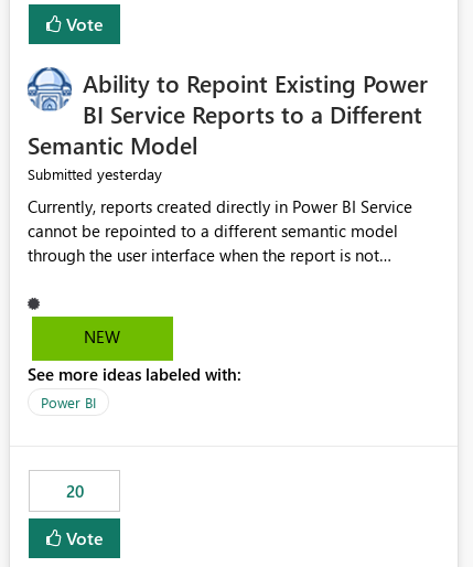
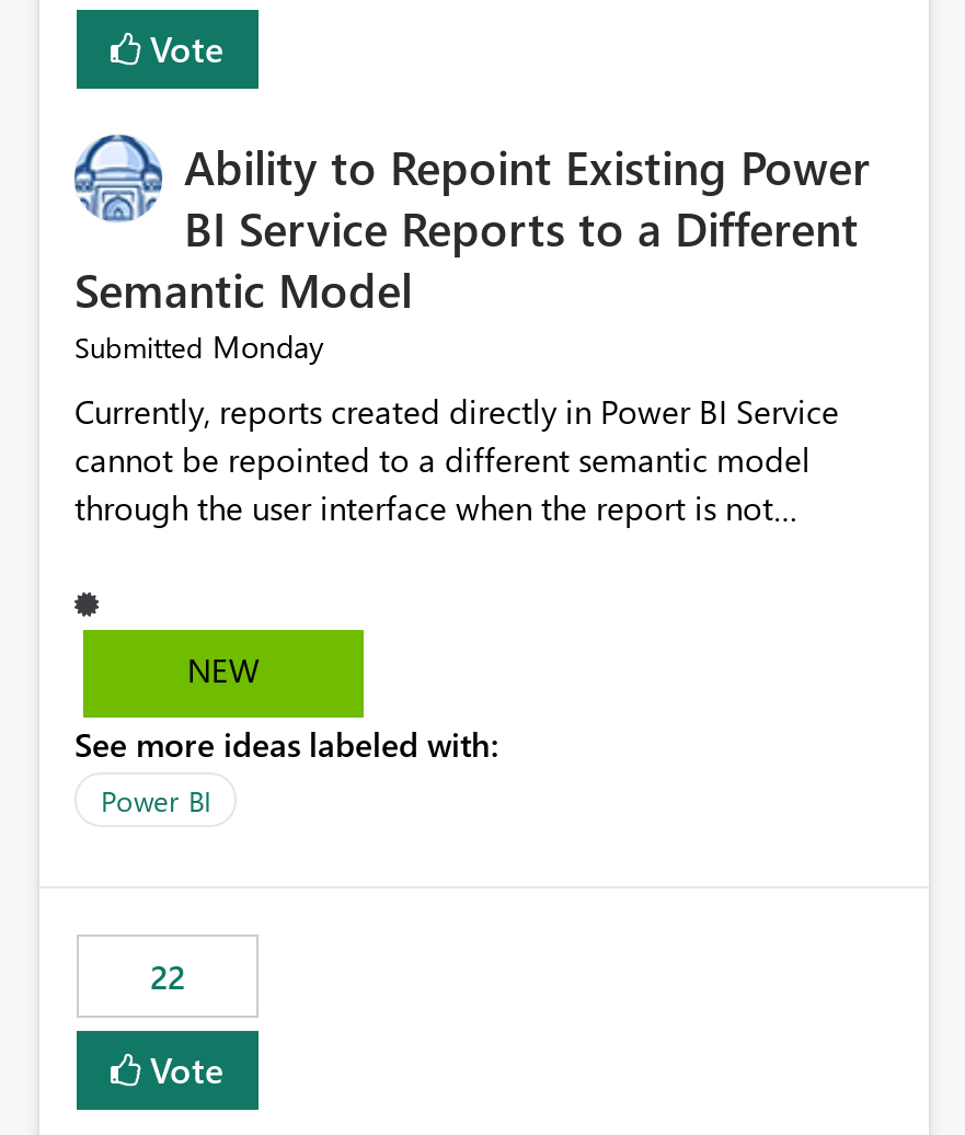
[28,164,162,185] Submitted yesterday -> [74,326,324,368] Submitted Monday
[66,480,83,502] 20 -> [150,955,185,999] 22

